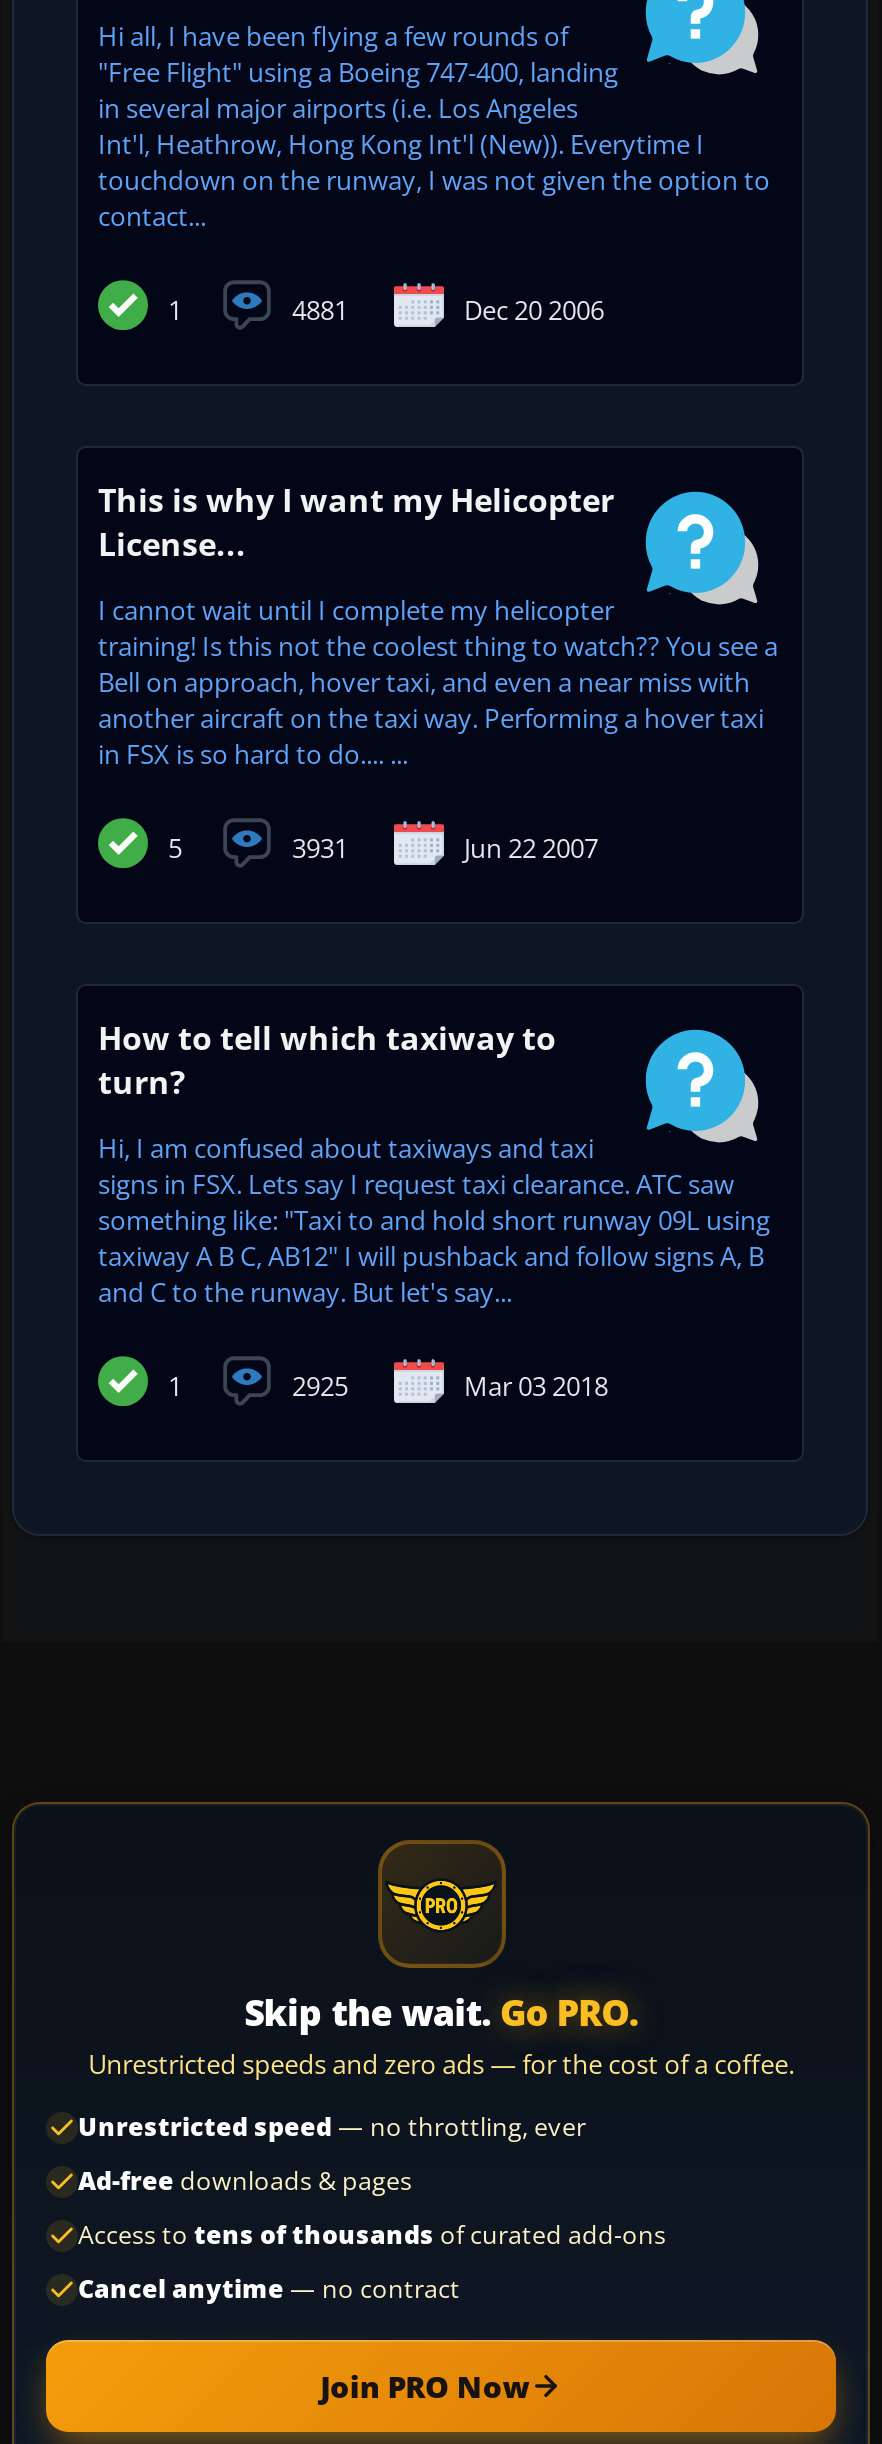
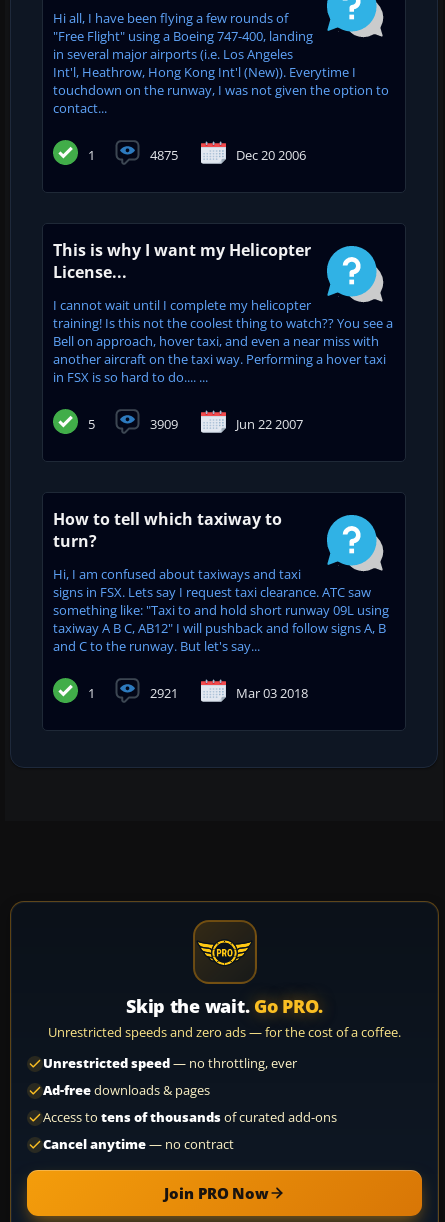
[292,291,348,327] 4881 -> [150,146,178,164] 4875
[292,829,348,865] 3931 -> [150,415,178,433] 3909
[292,1367,348,1403] 2925 -> [150,684,178,702] 2921

